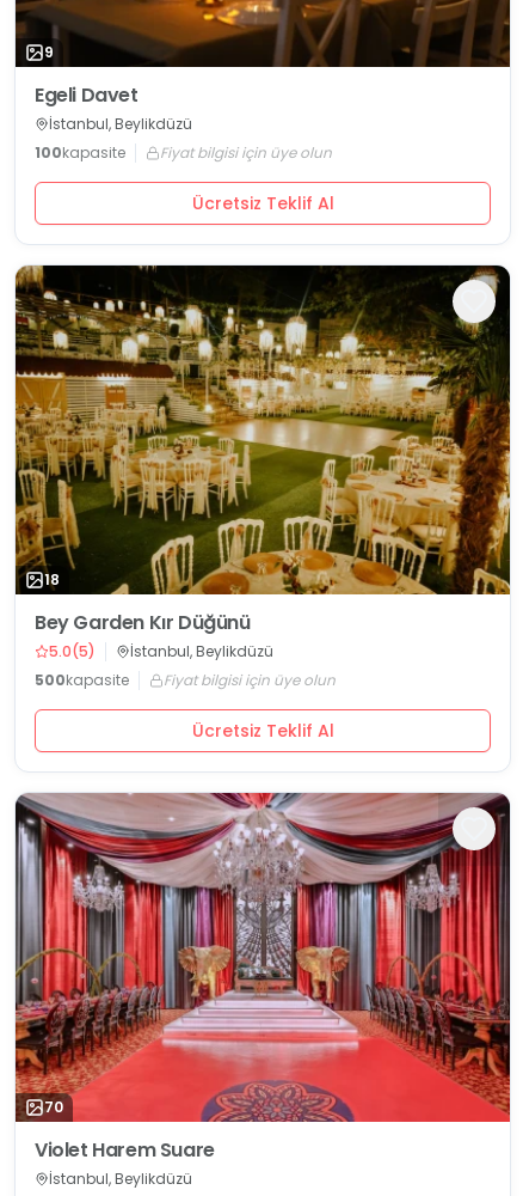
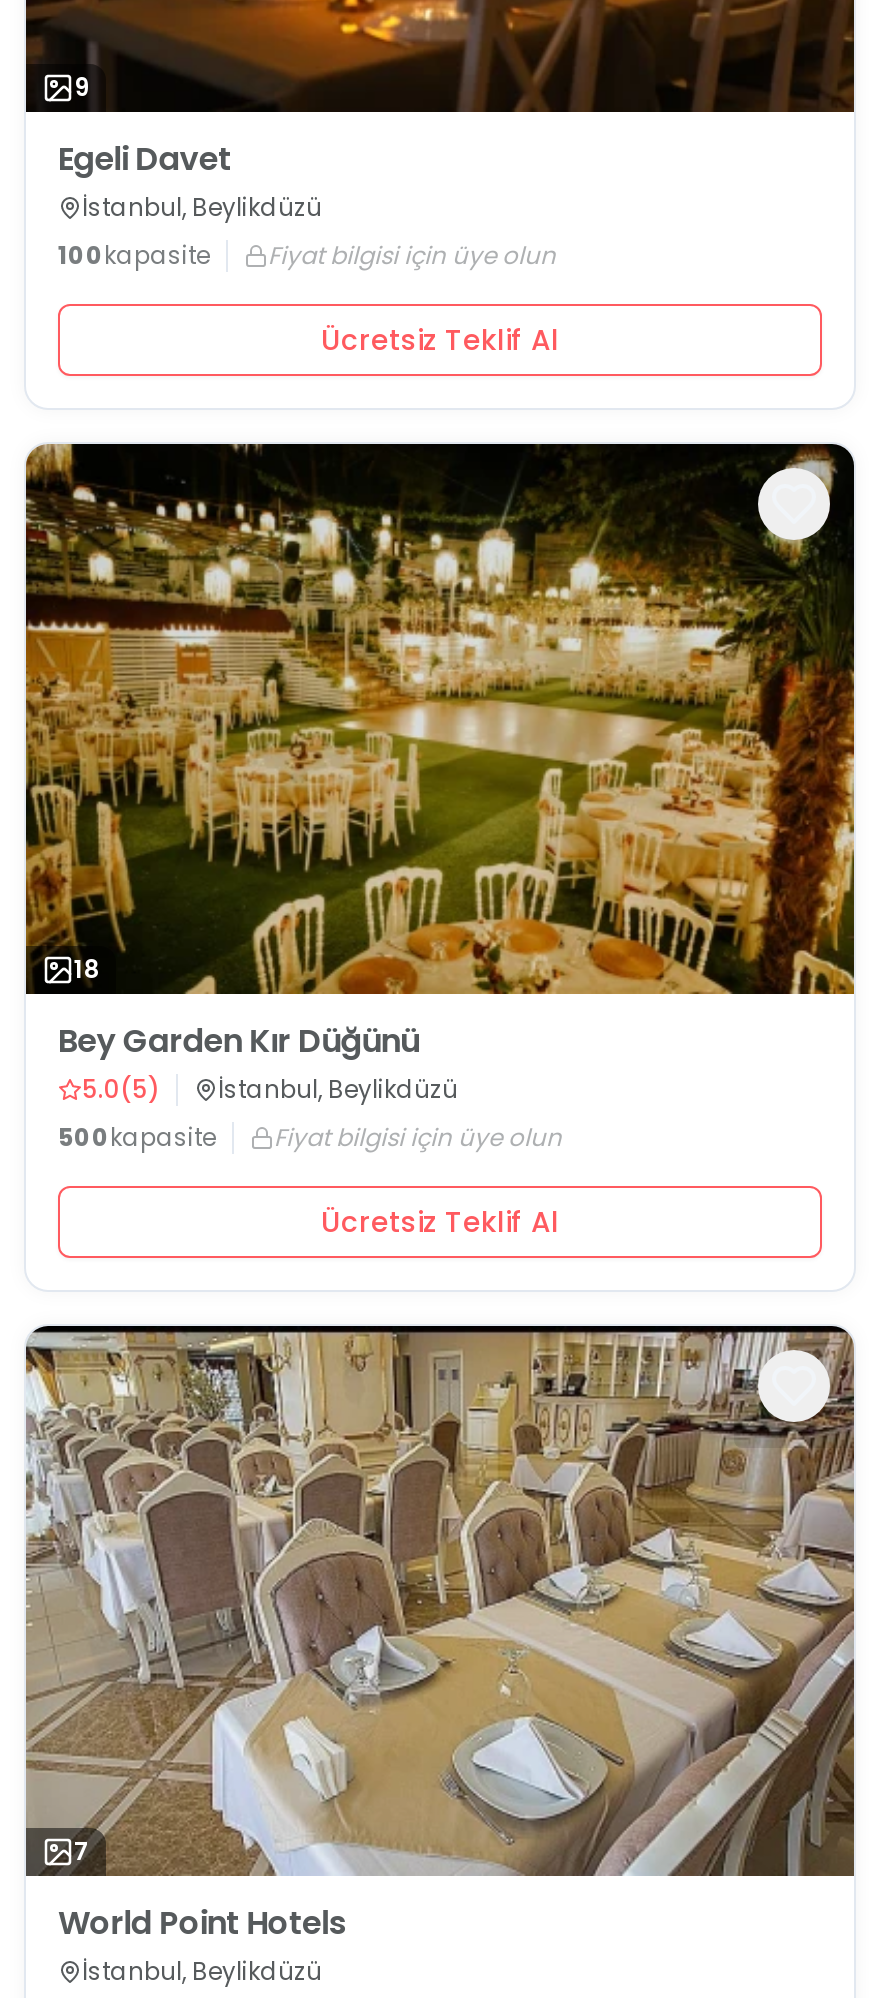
[14,792,511,1123] [image] | 70 -> [24,1324,856,1878] [image] | 7
[35,1137,215,1164] Violet Harem Suare -> [58,1901,346,1947] World Point Hotels

